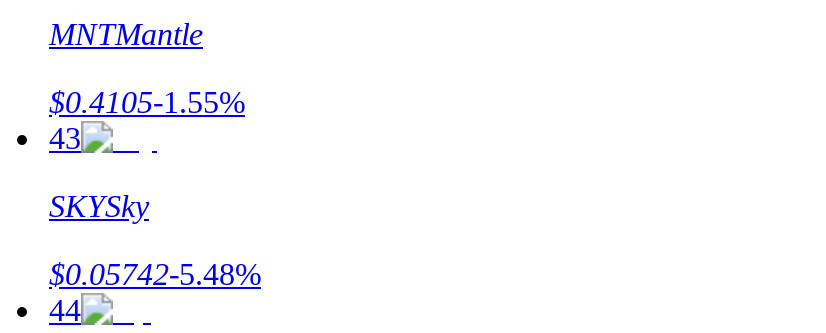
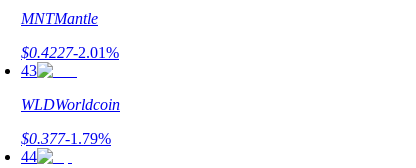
[49,84,245,118] $0.4105-1.55% -> [21,43,119,60] $0.4227-2.01%
[49,188,149,222] SKYSky -> [21,95,120,112] WLDWorldcoin
[49,256,261,290] $0.05742-5.48% -> [21,129,111,146] $0.377-1.79%

